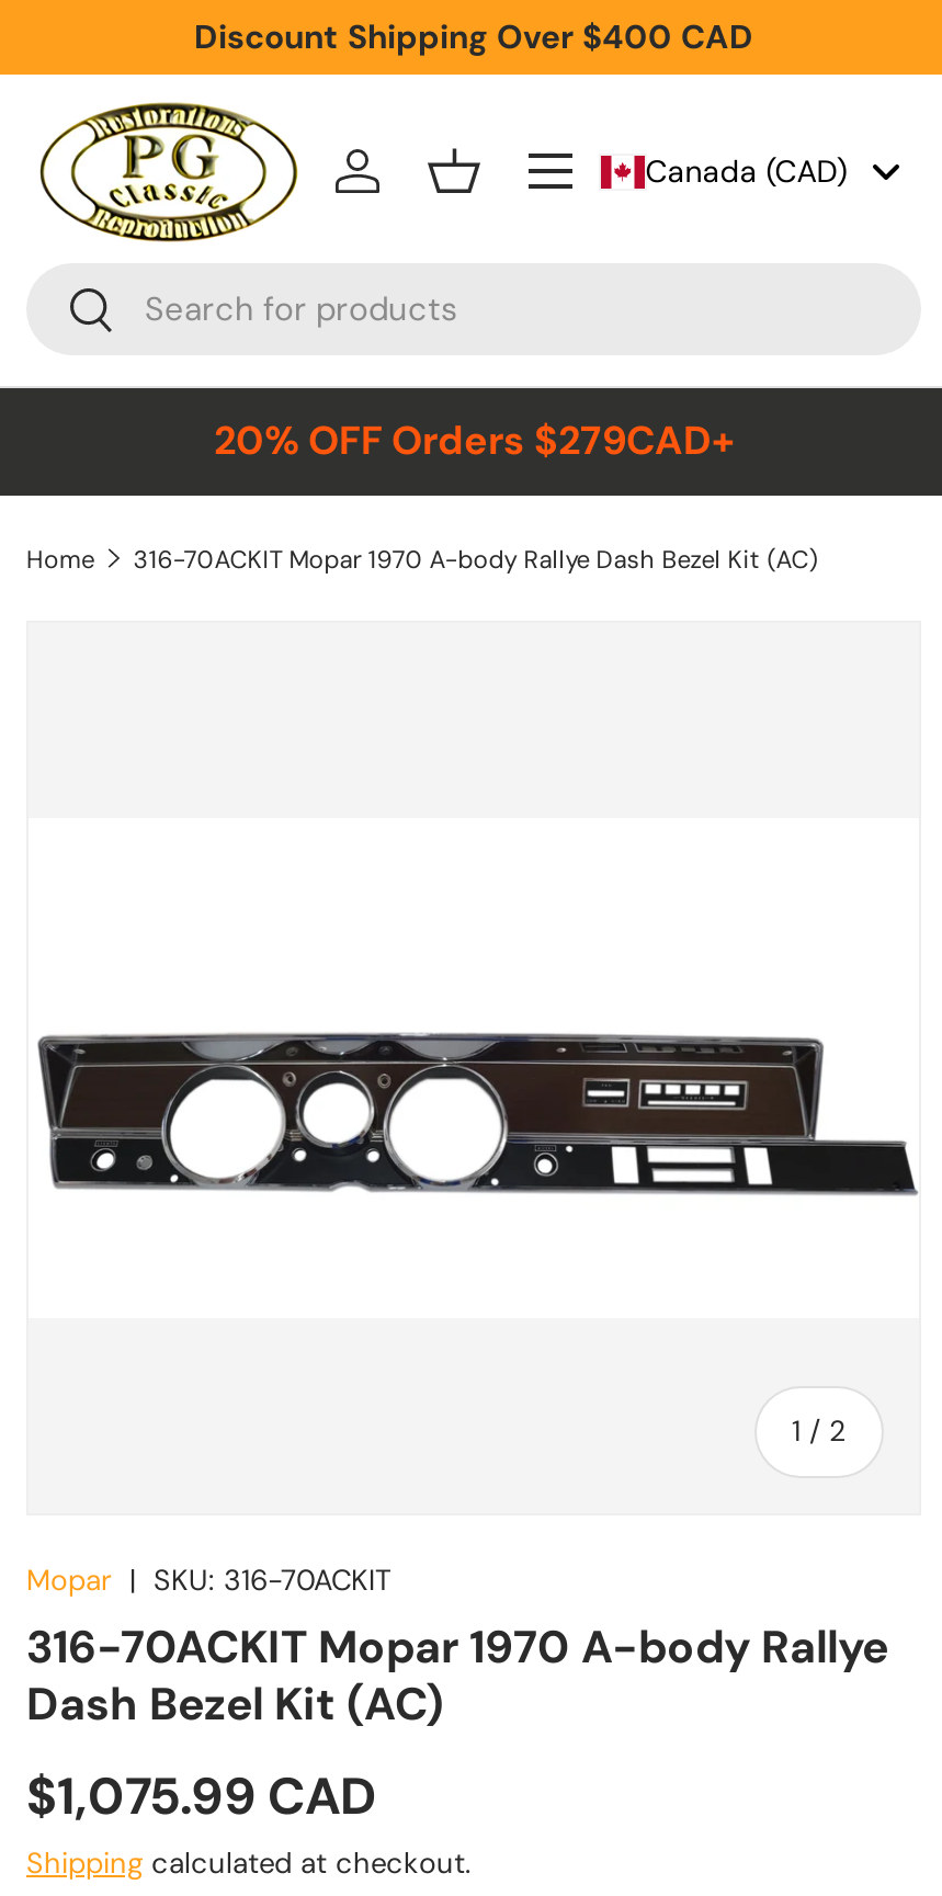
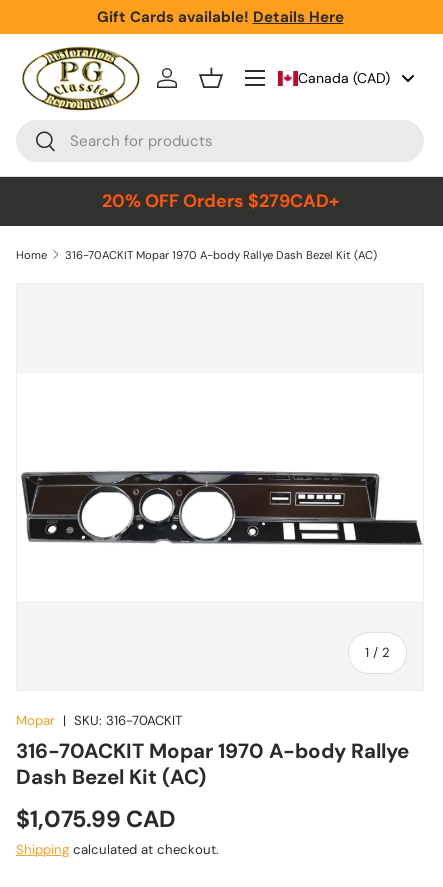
[194,15,753,59] Discount Shipping Over $400 CAD -> [96,7,343,27] Gift Cards available! Details Here

